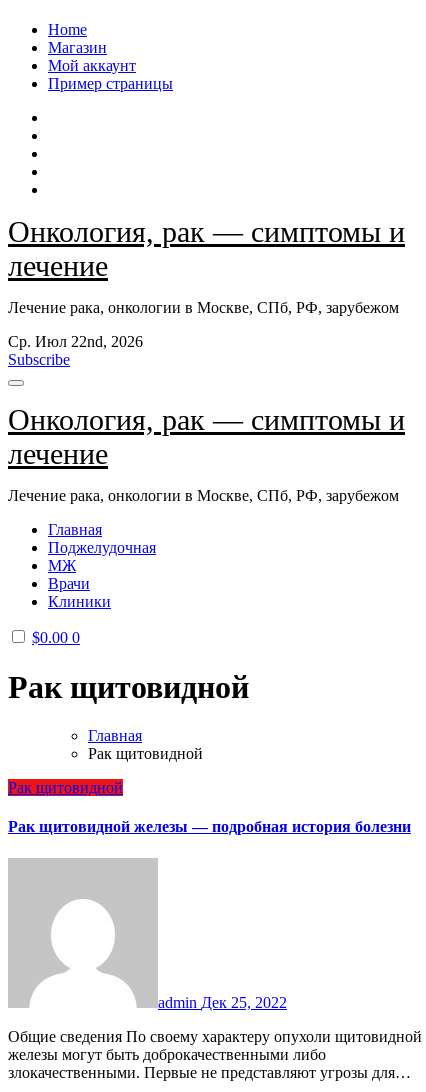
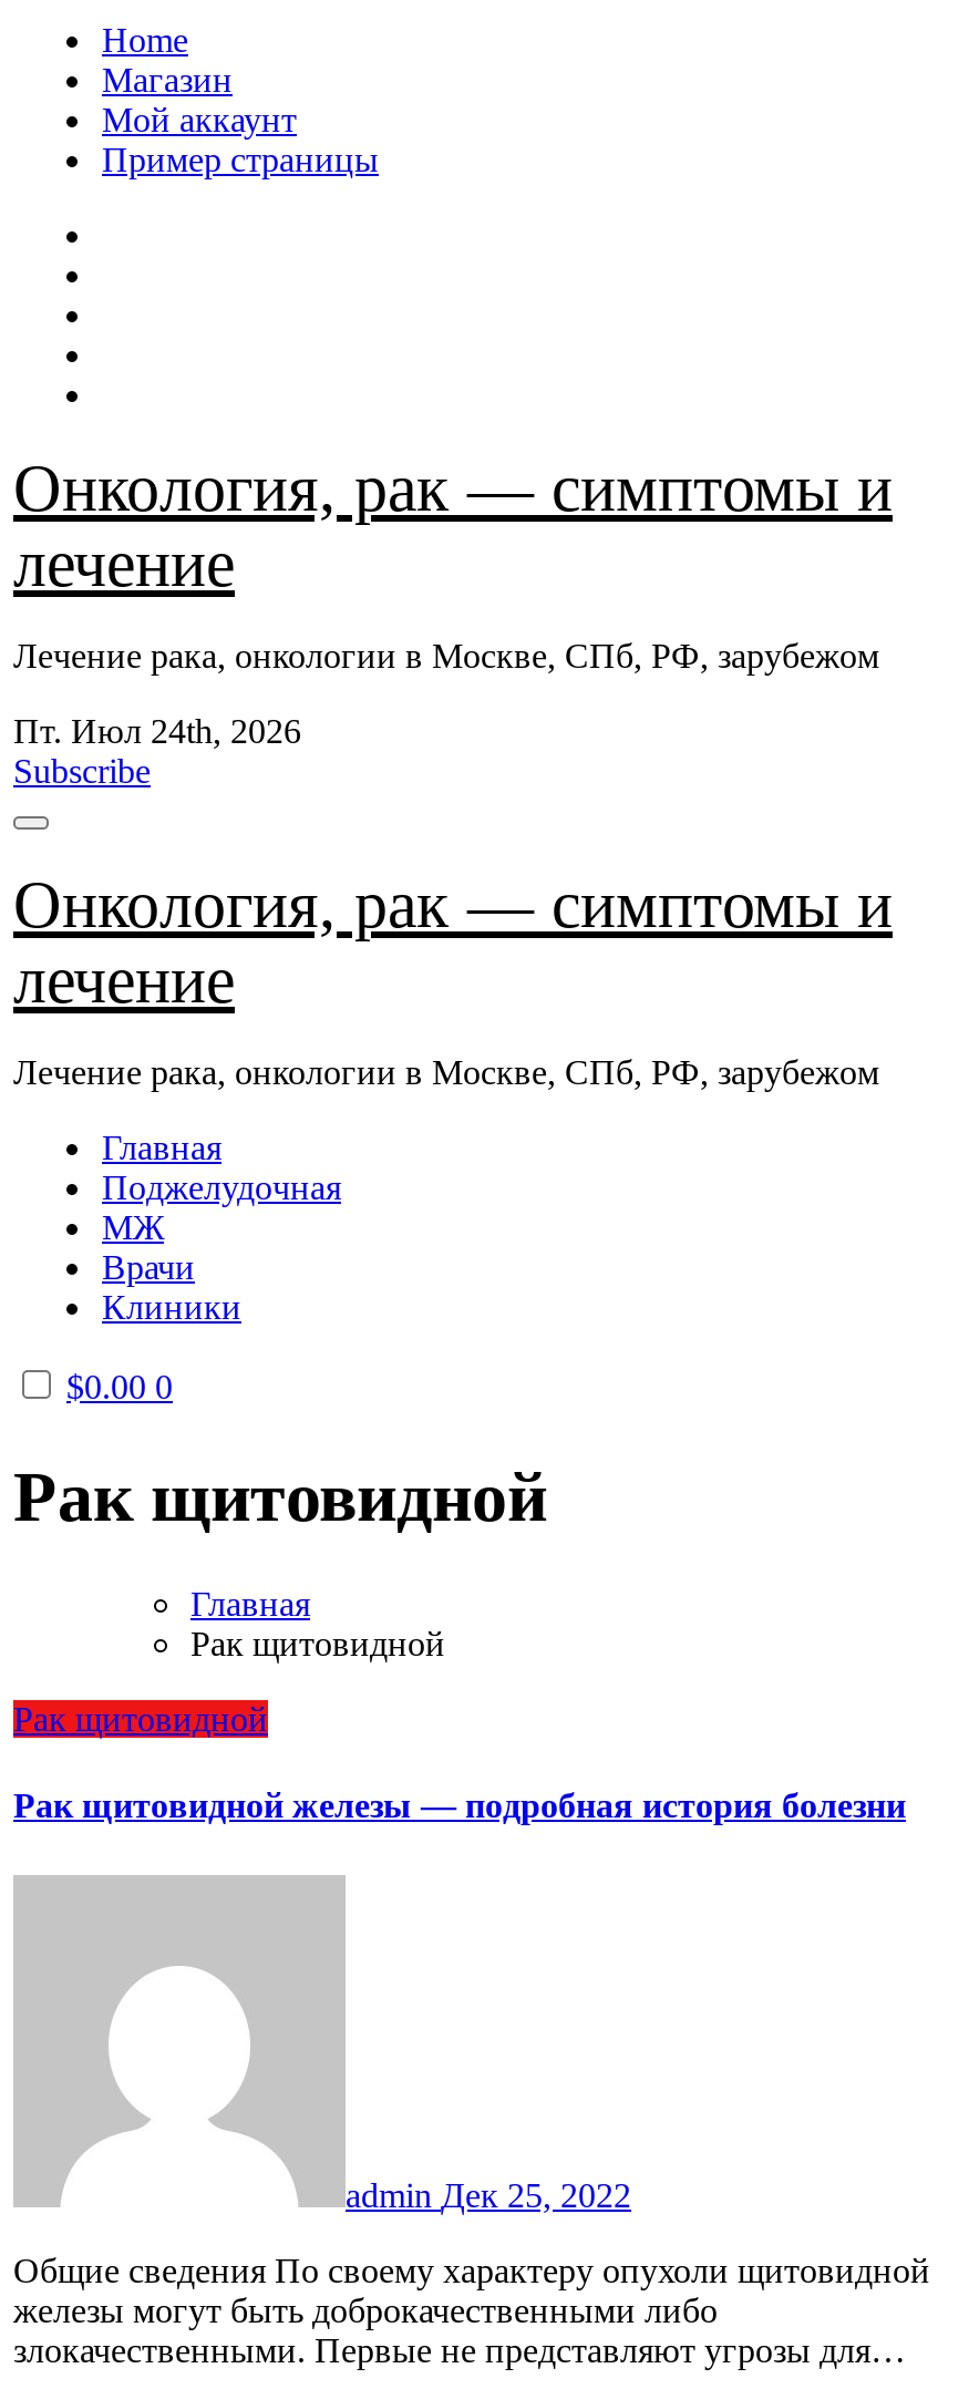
[8,333,143,350] Ср. Июл 22nd, 2026 -> [13,713,301,750] Пт. Июл 24th, 2026

